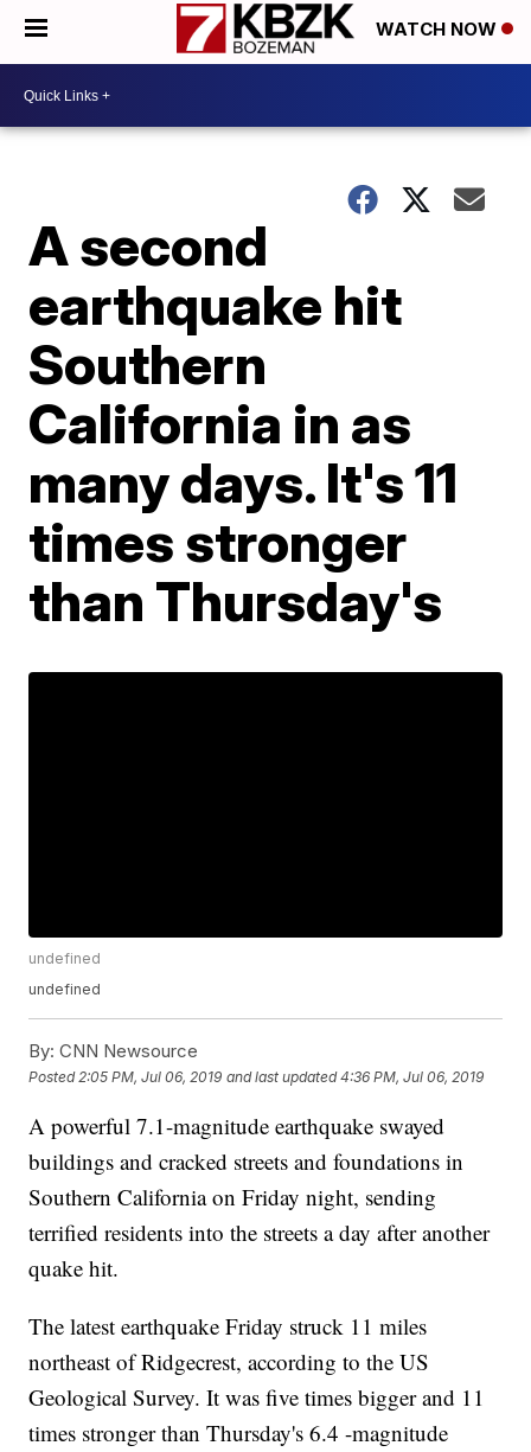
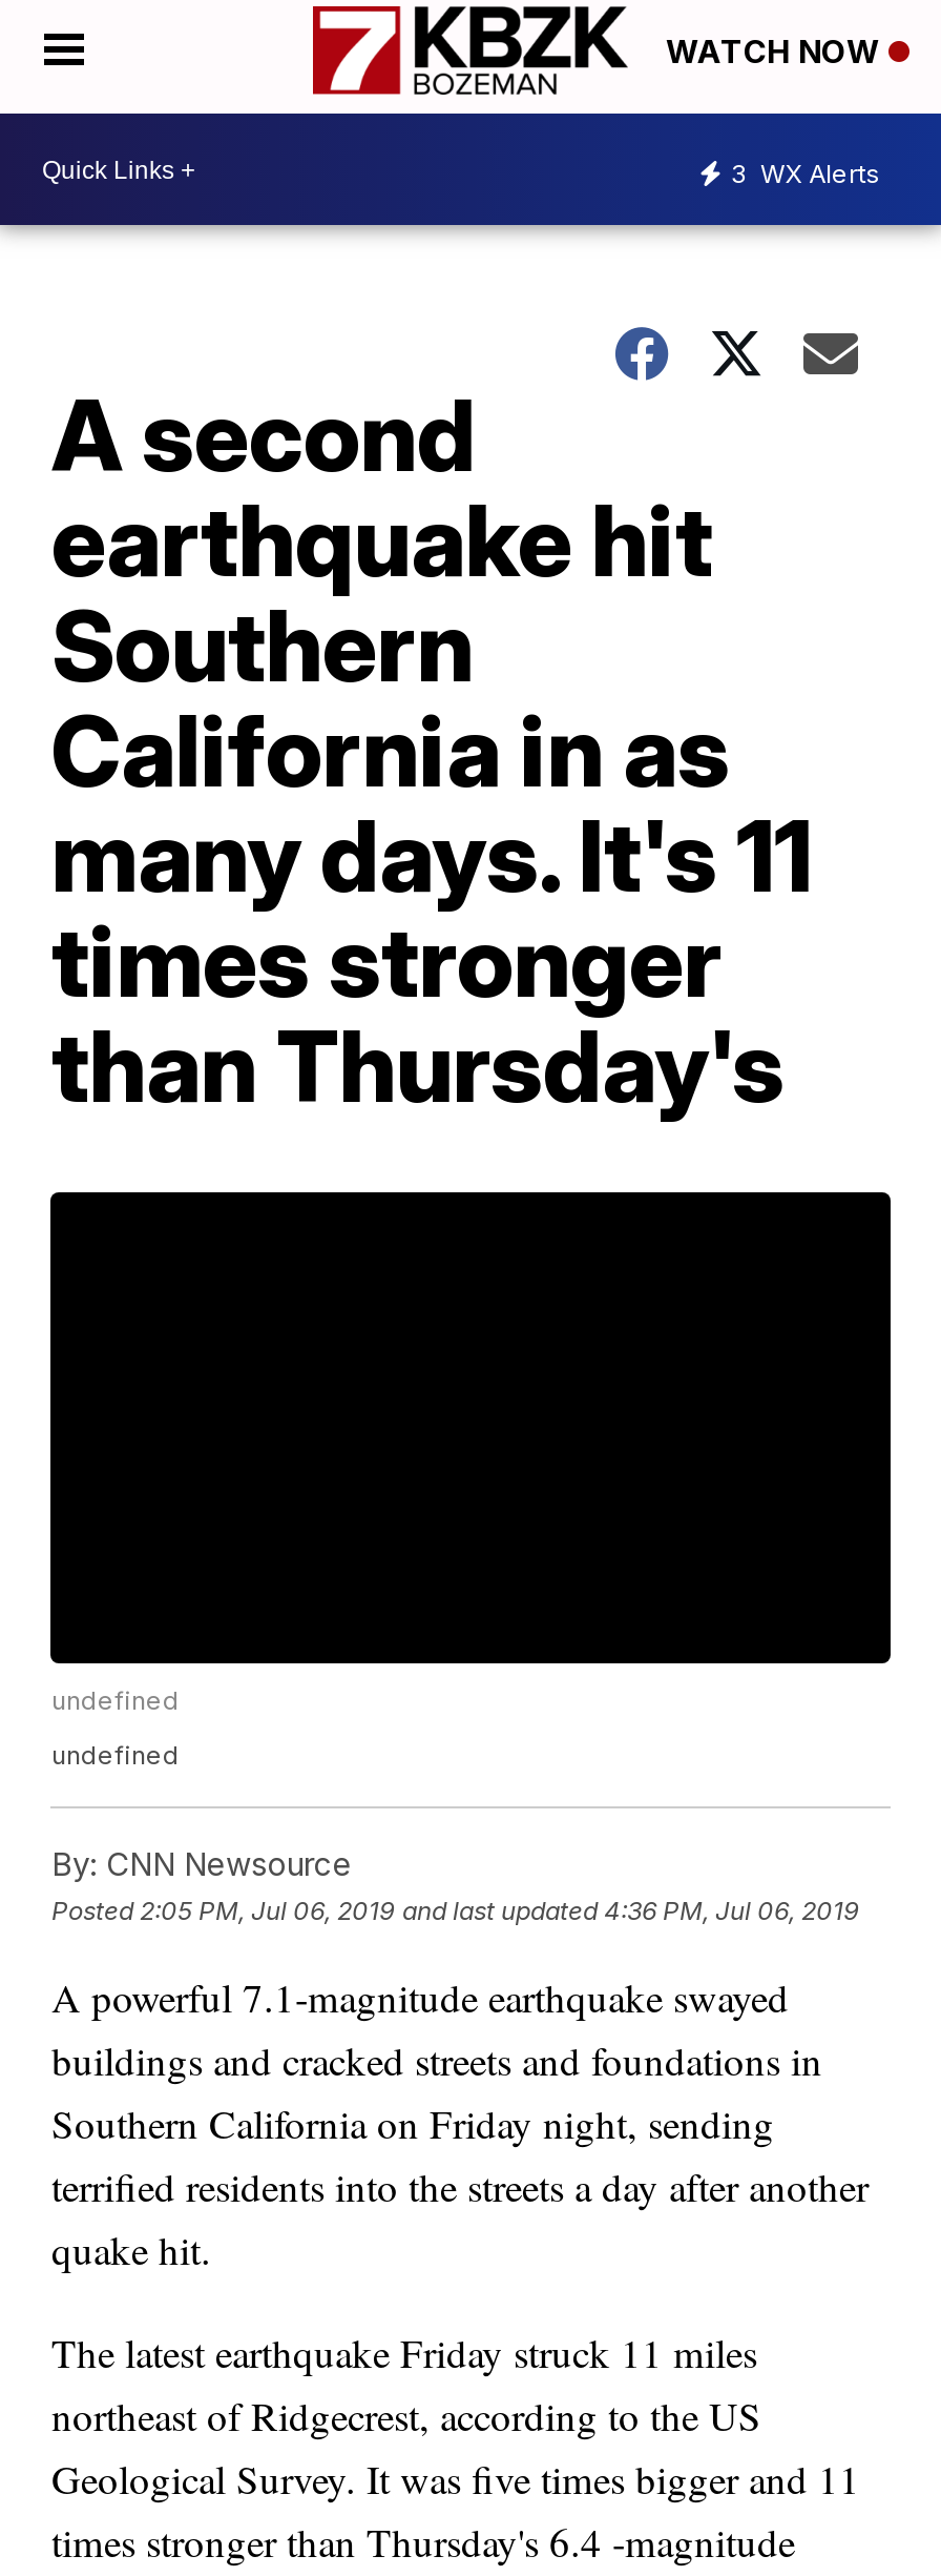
none -> [731,157,880,188] 3 WX Alerts

